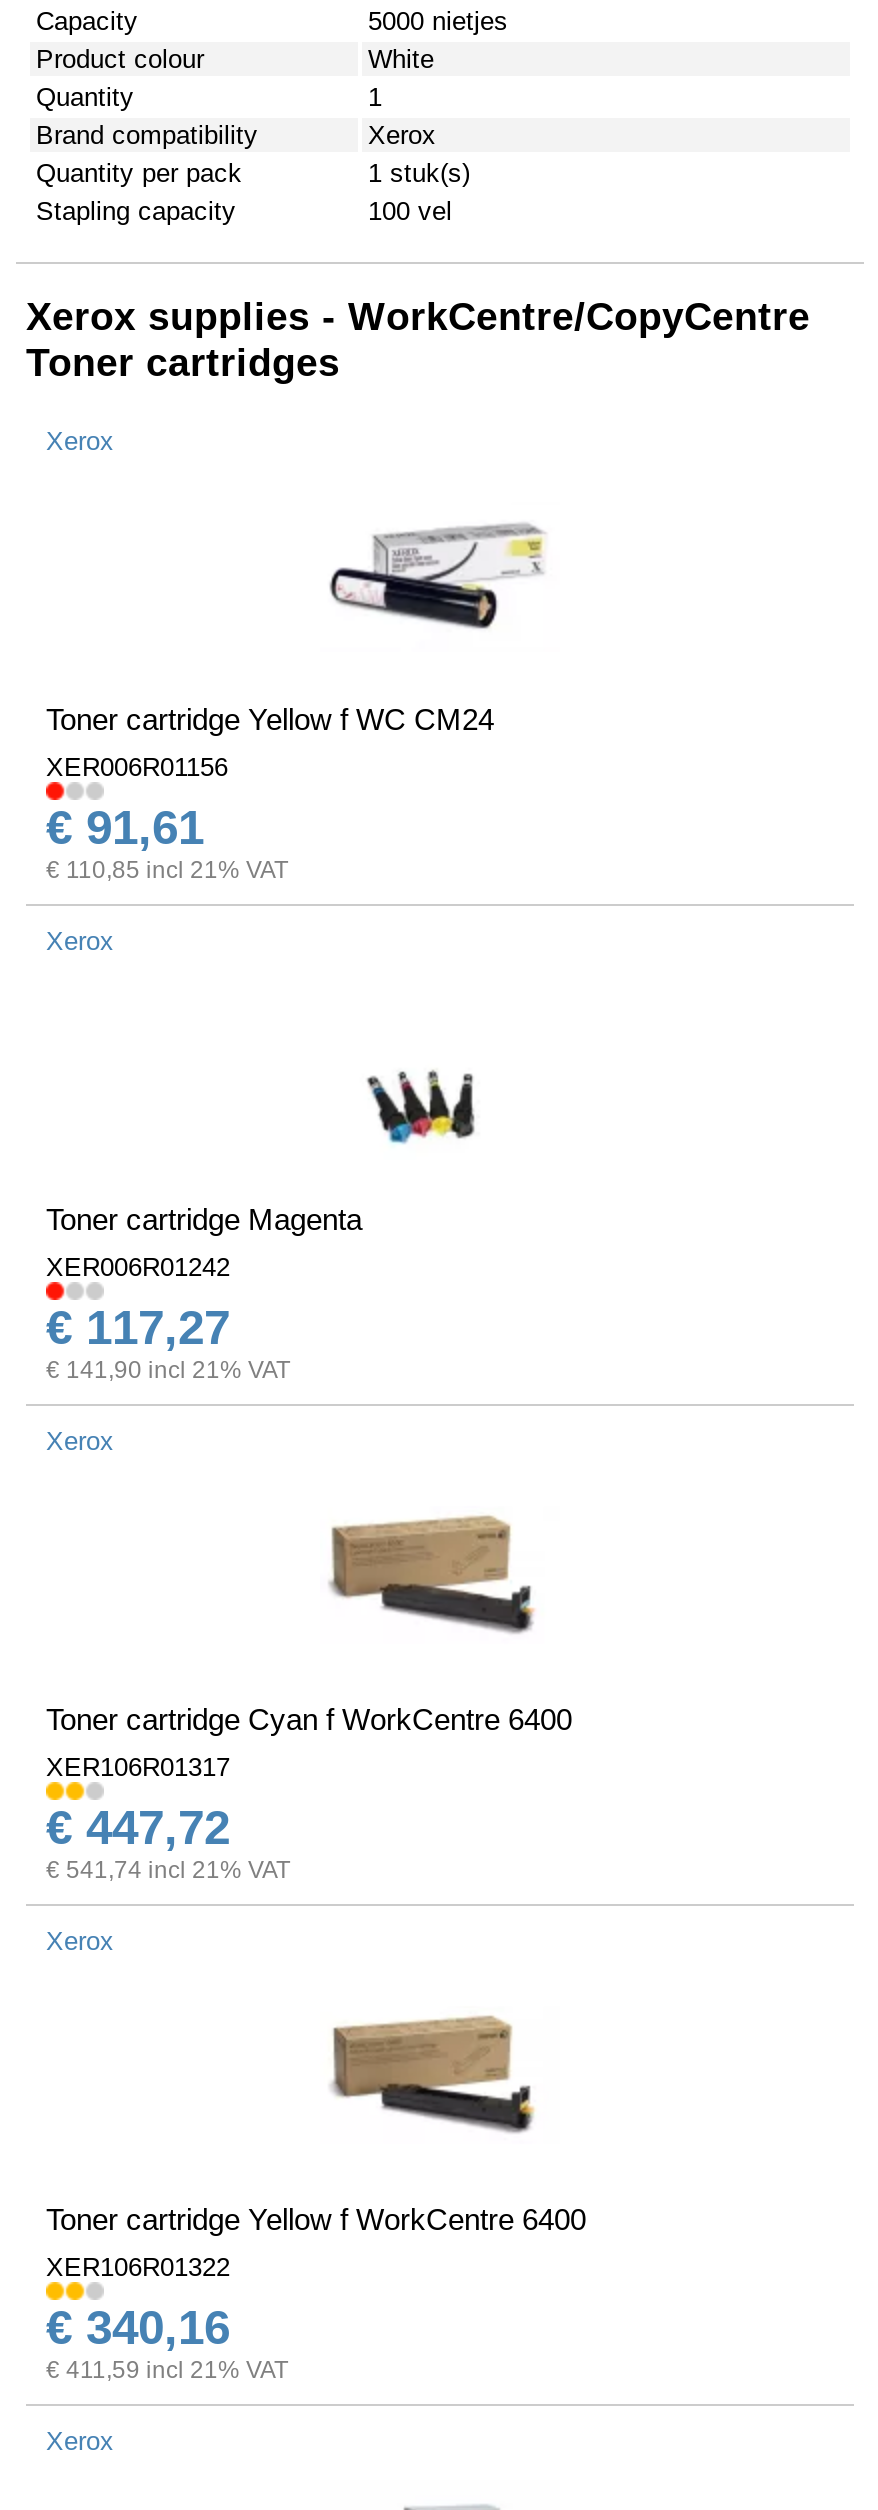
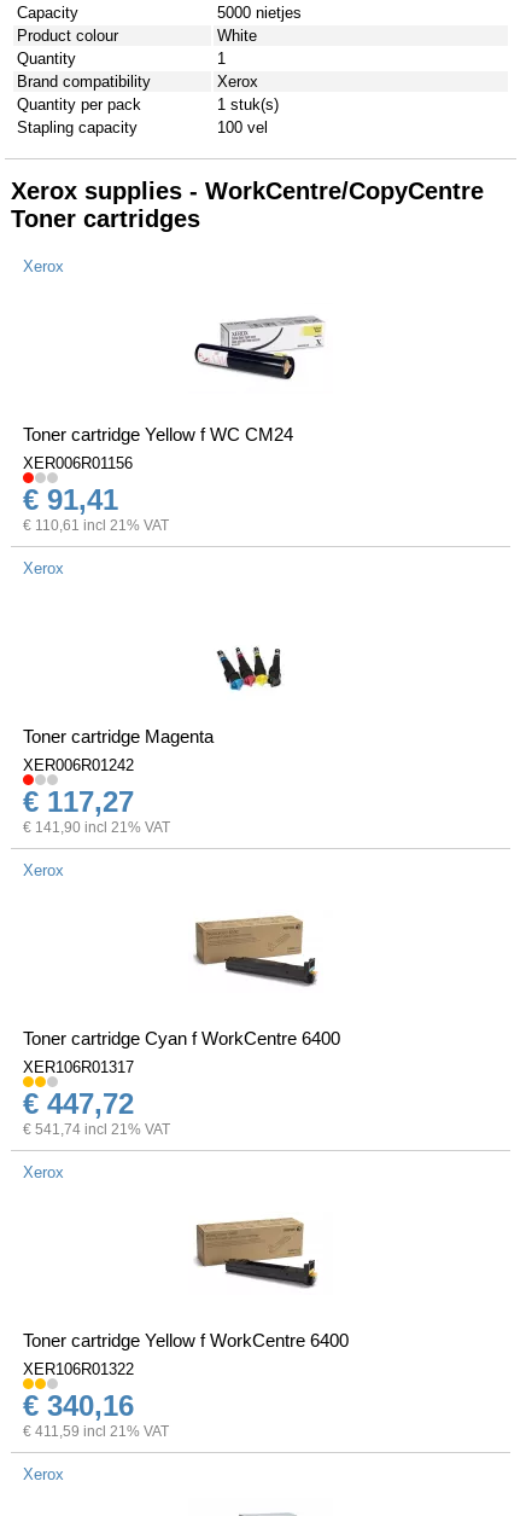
[46,800,204,854] € 91,61 -> [23,483,118,516] € 91,41
[46,856,288,884] € 110,85 incl 21% VAT -> [23,517,169,534] € 110,61 incl 21% VAT

